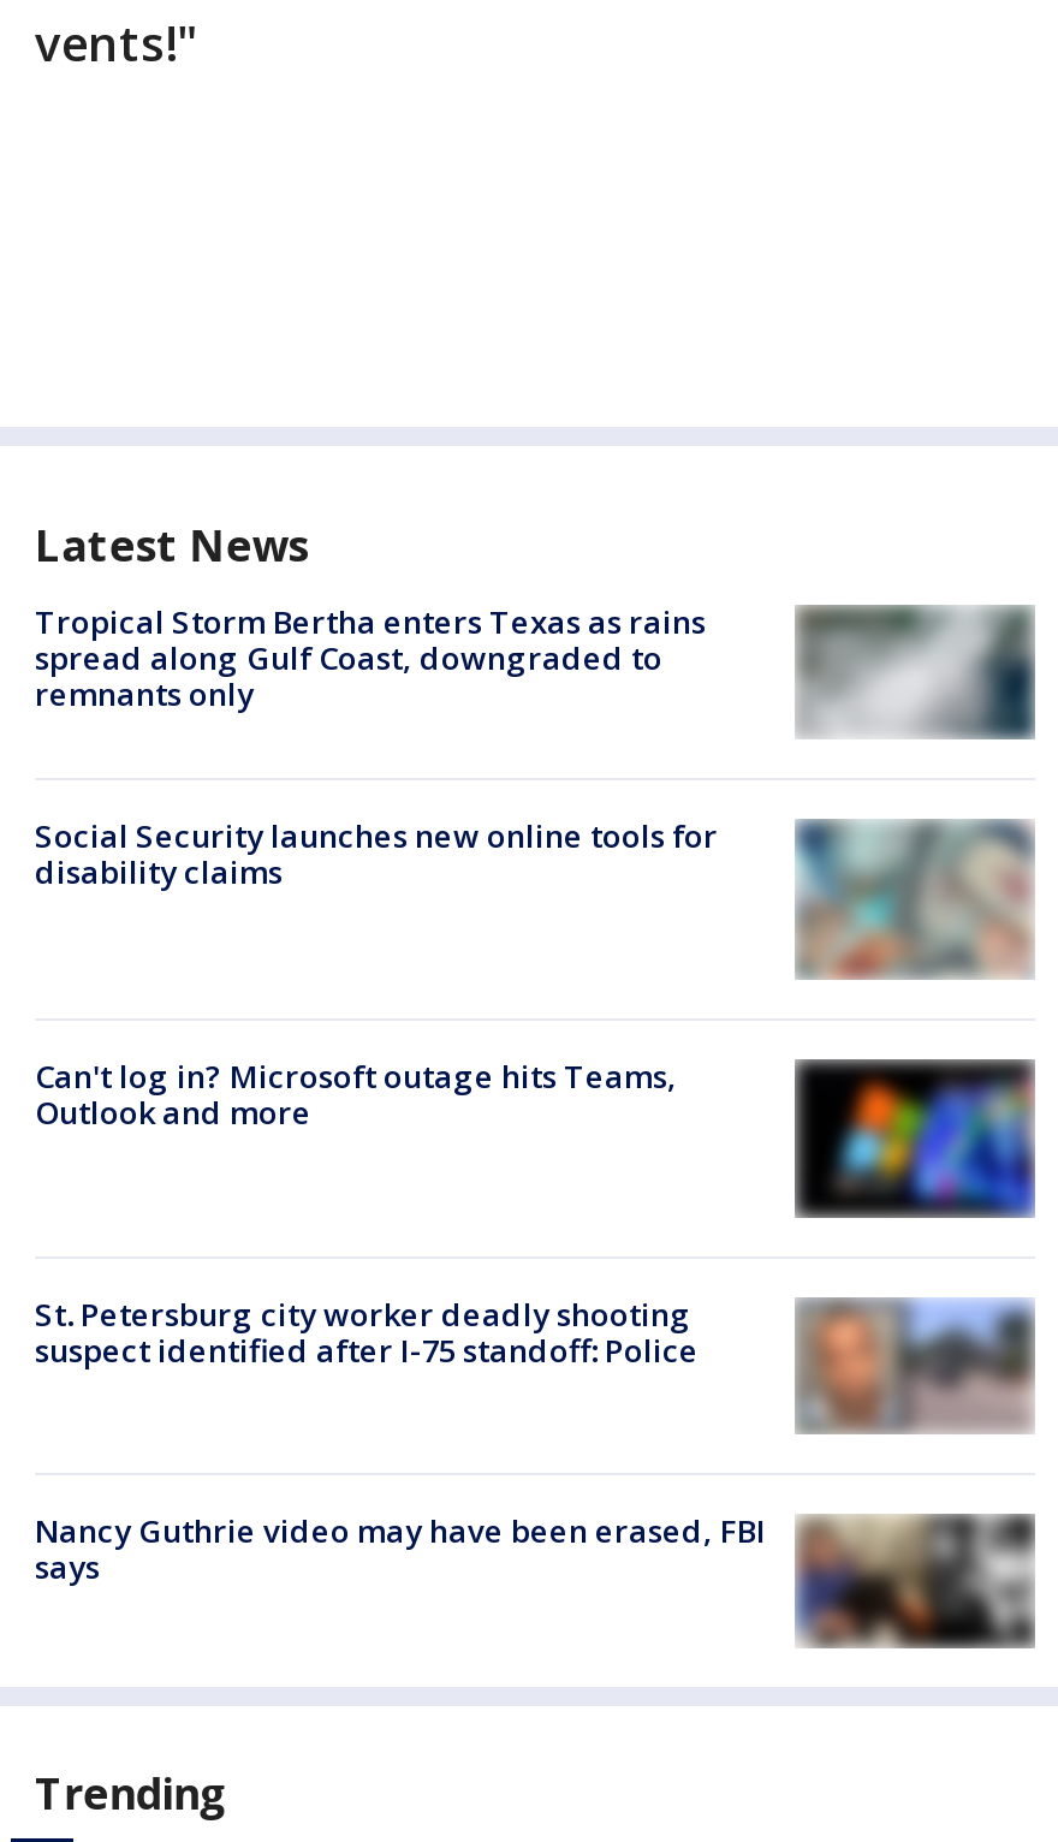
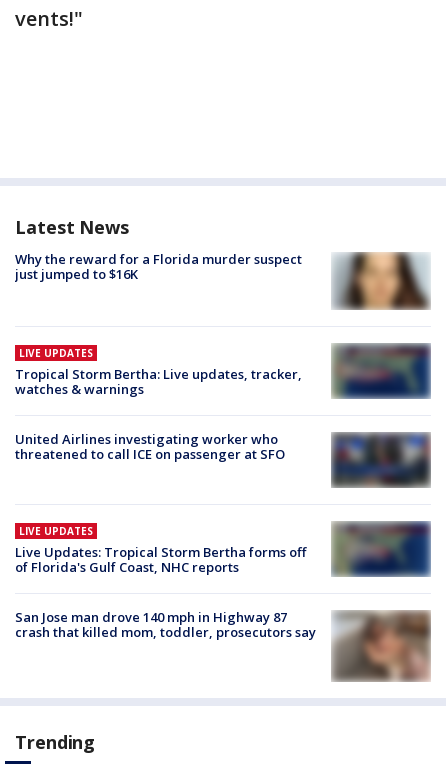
[35,600,1035,744] [image] | Tropical Storm Bertha enters Texas as rains | spread along Gulf Coast, downgraded to | remnants only -> [15,250,430,311] [image] | Why the reward for a Florida murder suspect | just jumped to $16K
[35,815,1035,982] [image] | Social Security launches new online tools for | disability claims -> [15,341,431,404] [image] | LIVE UPDATES | Tropical Storm Bertha: Live updates, tracker, | watches & warnings
[35,1054,677,1133] Can't log in? Microsoft outage hits Teams, | Outlook and more -> [15,430,285,463] United Airlines investigating worker who | threatened to call ICE on passenger at SFO
[792,1047,1038,1220] [image] -> [331,431,431,503] [image]
[35,1261,1035,1434] [image] | St. Petersburg city worker deadly shooting | suspect identified after I-75 standoff: Police -> [15,520,432,593] [image] | LIVE UPDATES | Live Updates: Tropical Storm Bertha forms off | of Florida's Gulf Coast, NHC reports
[35,1478,1035,1648] [image] | Nancy Guthrie video may have been erased, FBI | says -> [15,608,432,682] [image] | San Jose man drove 140 mph in Highway 87 | crash that killed mom, toddler, prosecutors say

